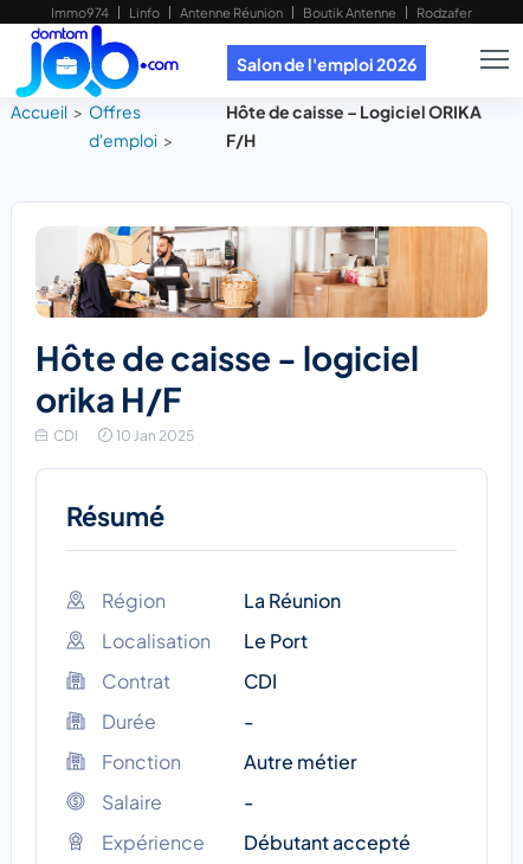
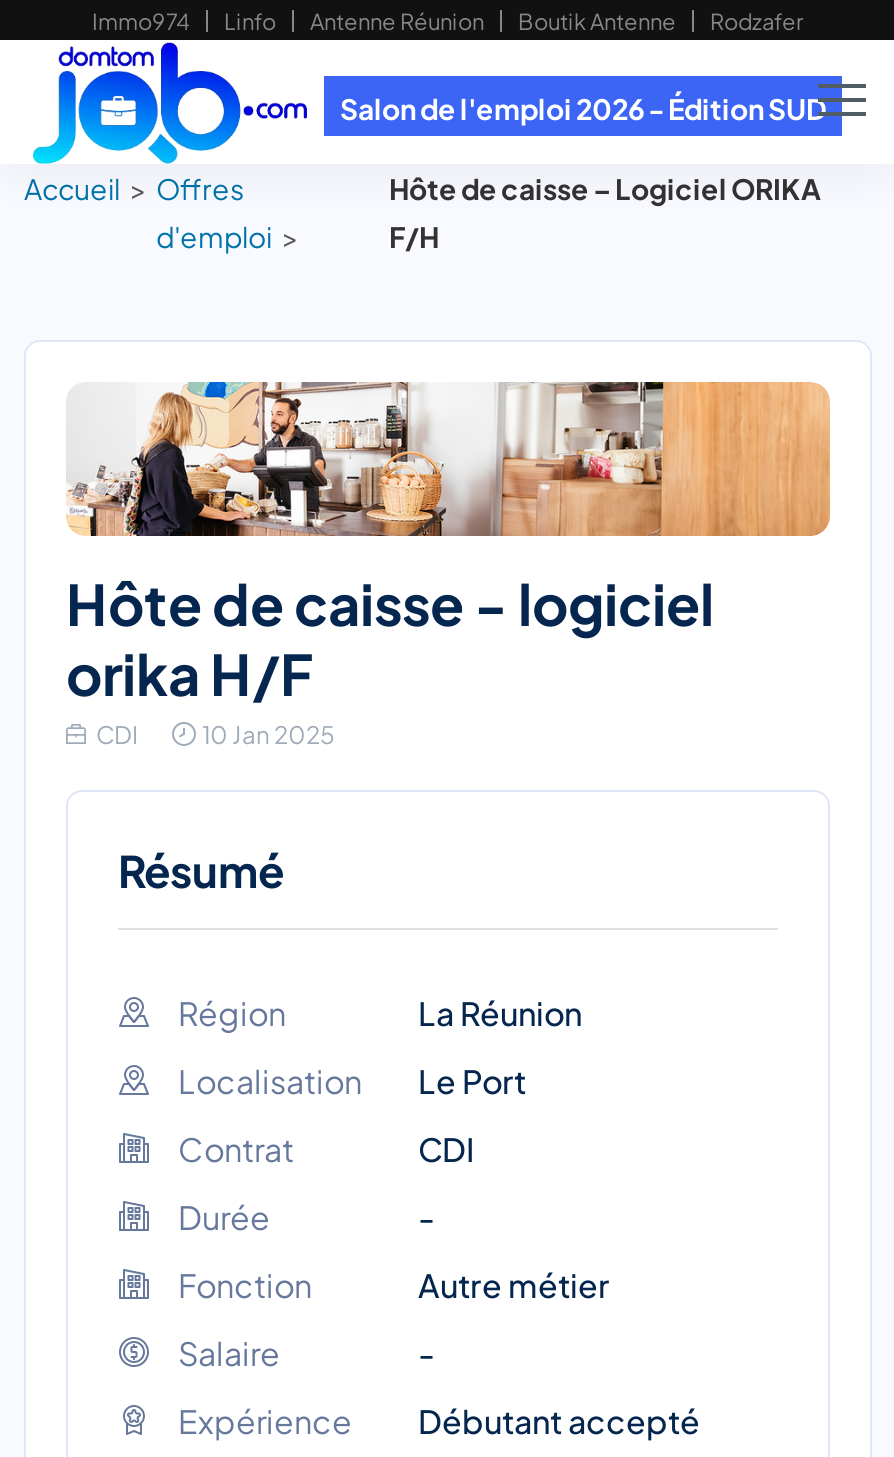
[237,53,417,75] Salon de l'emploi 2026 -> [340,90,826,126] Salon de l'emploi 2026 - Édition SUD

